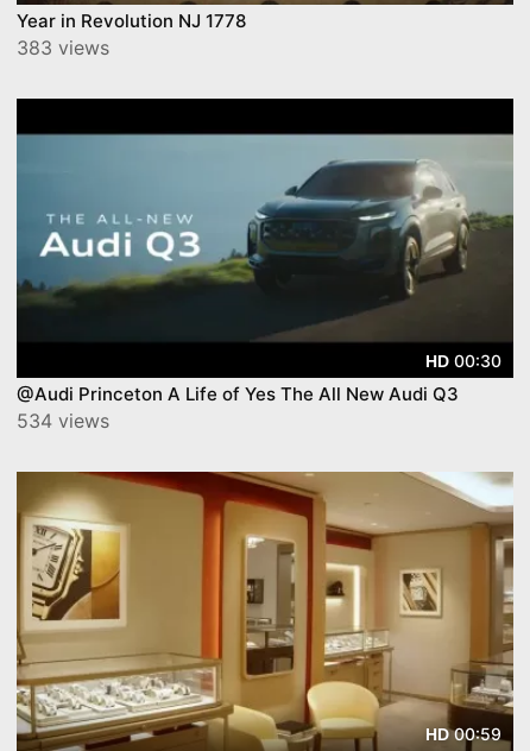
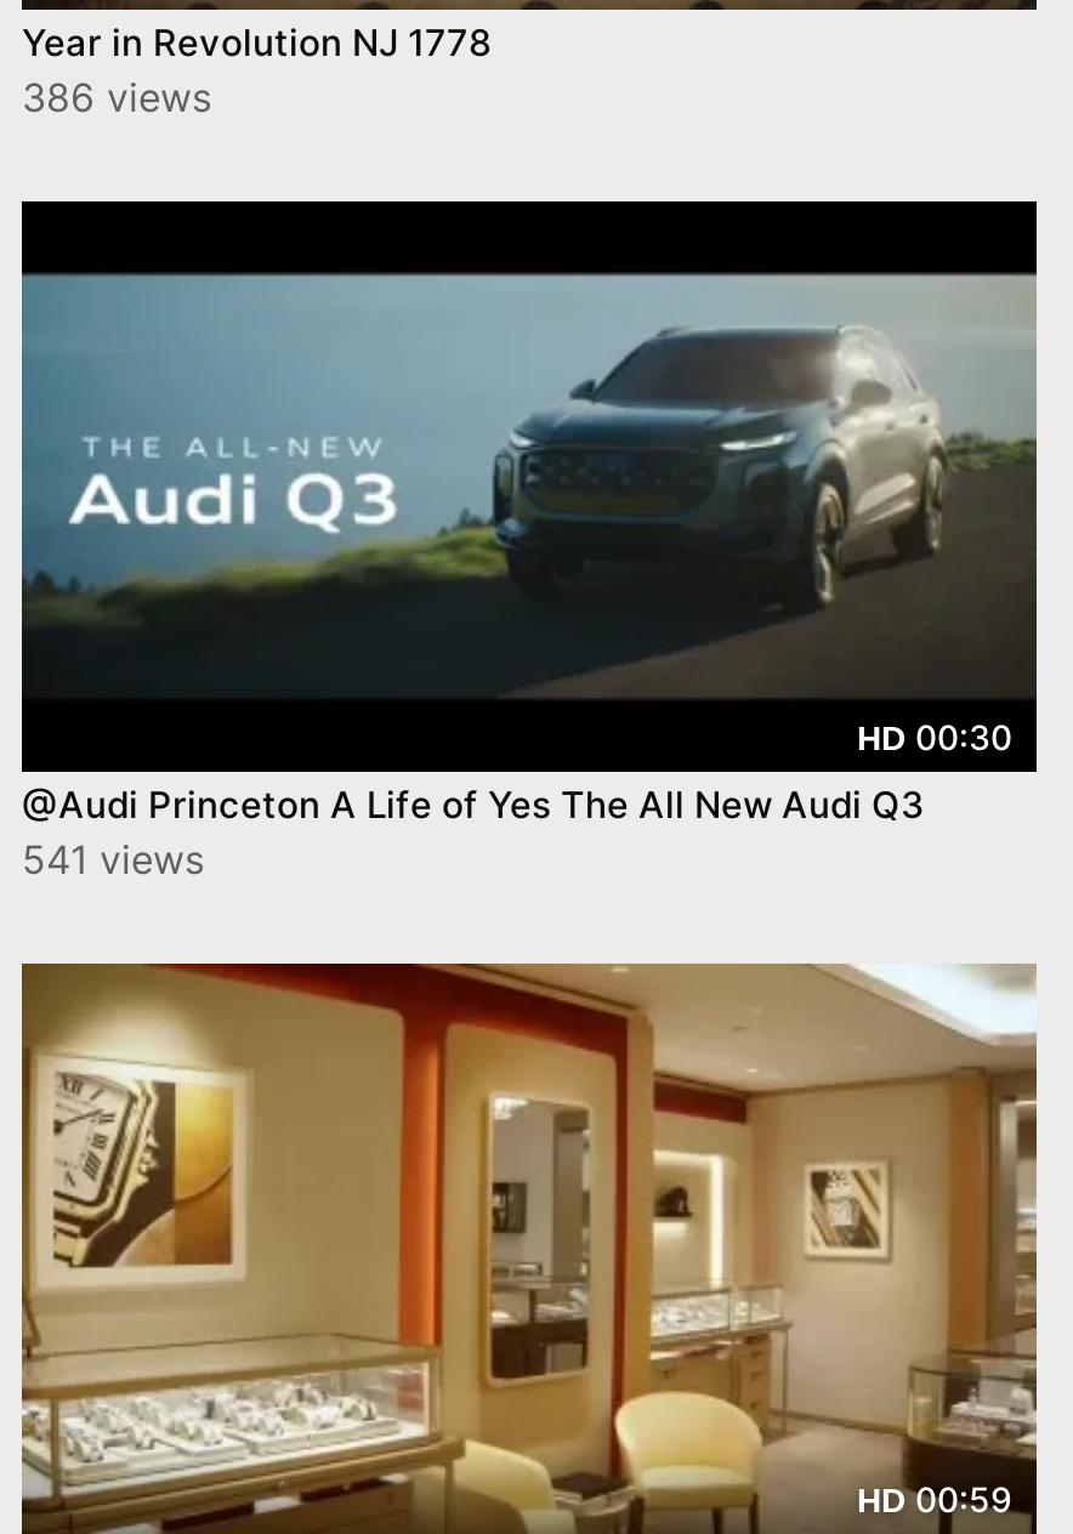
[17,36,109,60] 383 views -> [22,73,211,122] 386 views
[17,409,109,433] 534 views -> [22,836,204,884] 541 views

